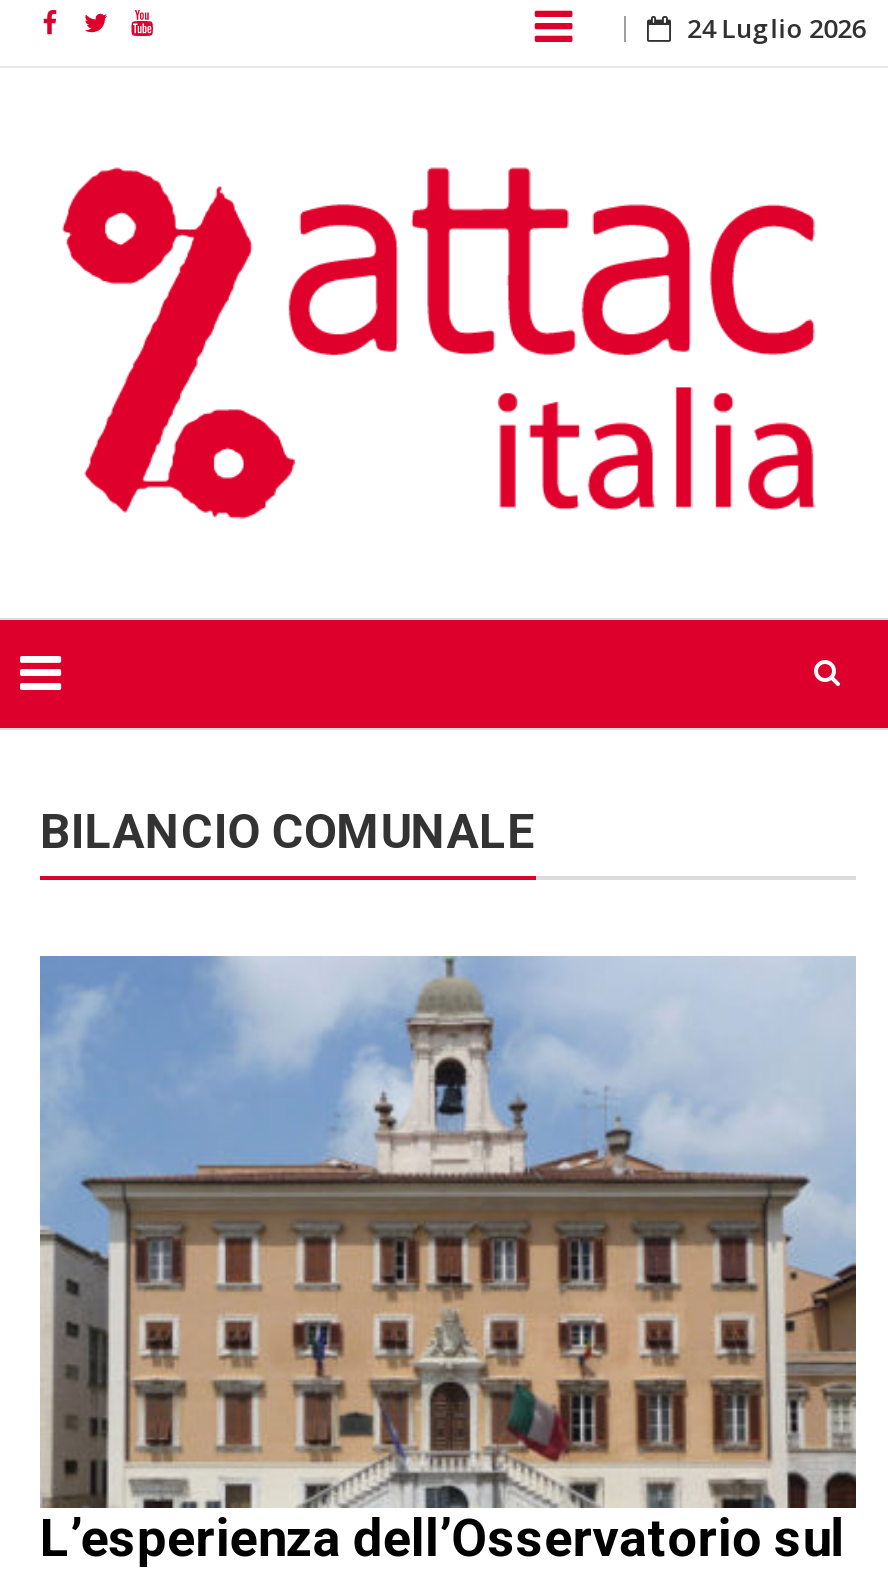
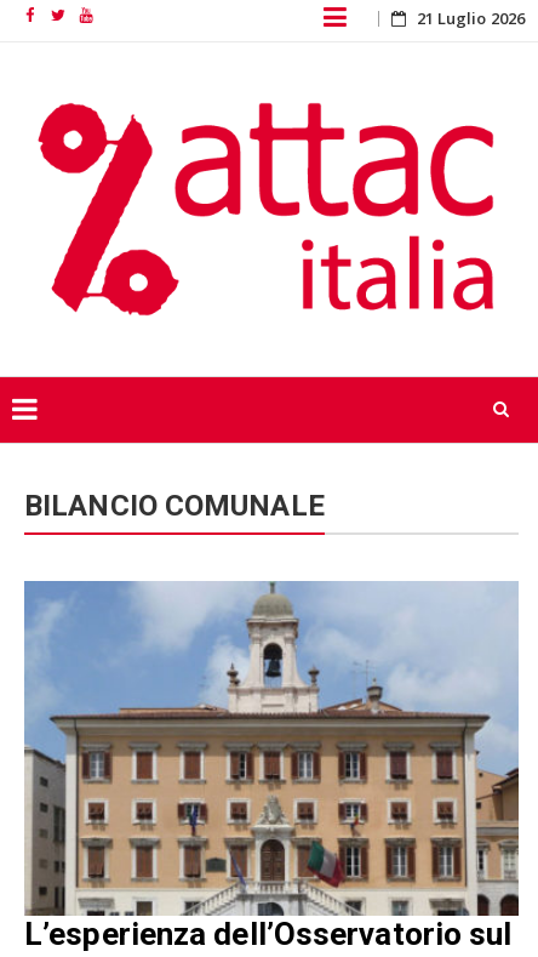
[687,10,866,46] 24 Luglio 2026 -> [416,7,525,29] 21 Luglio 2026

